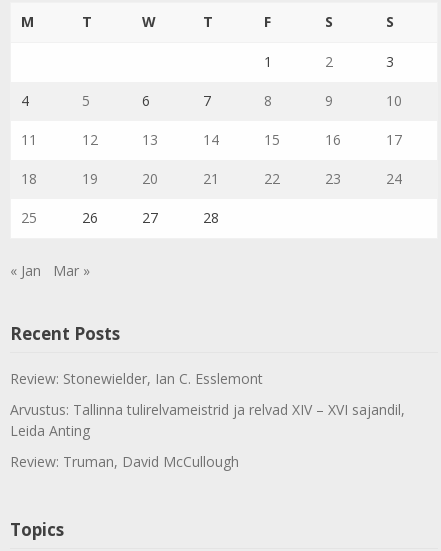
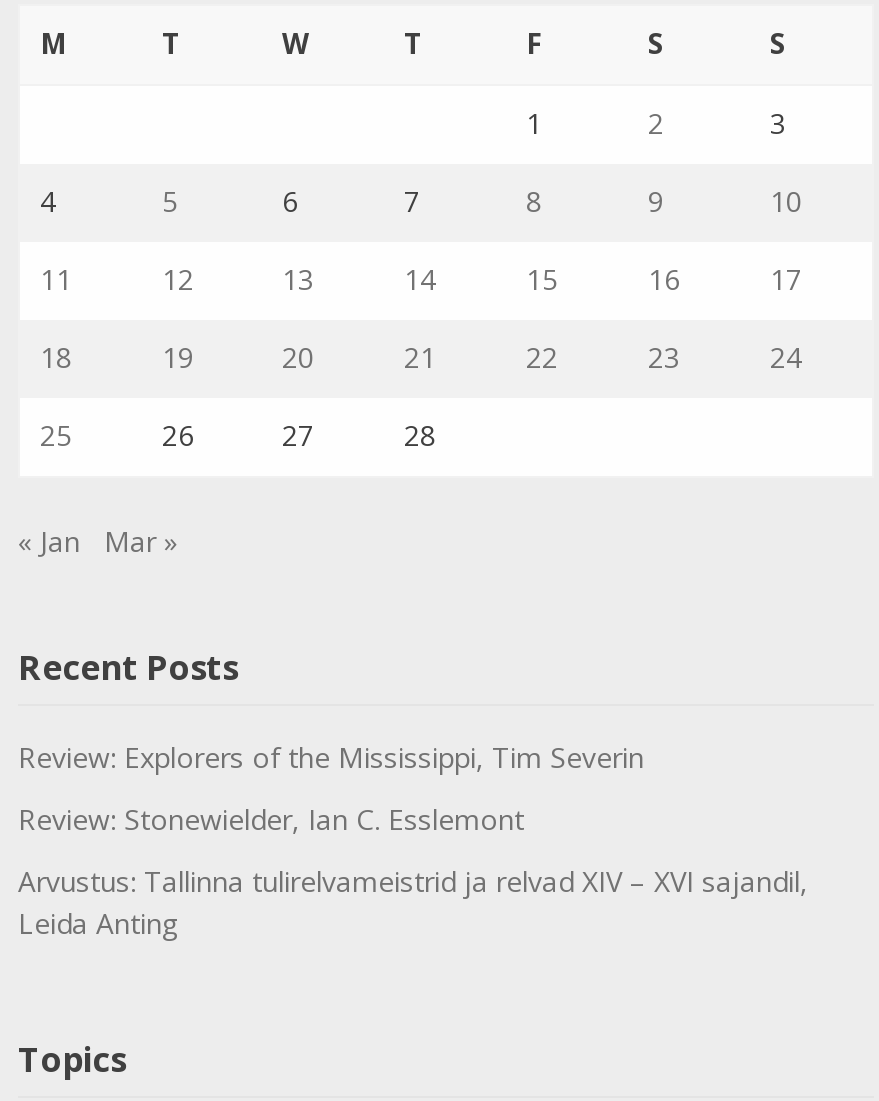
none -> [18,737,644,775] Review: Explorers of the Mississippi, Tim Severin
moved [10,369,405,440] -> [18,799,808,941]: Review: Stonewielder, Ian C. Esslemont | Arvustus: Tallinna tulirelvameistrid ja relvad XIV – XVI sajandil, | Leida Anting
[10,452,239,471] Review: Truman, David McCullough -> none

